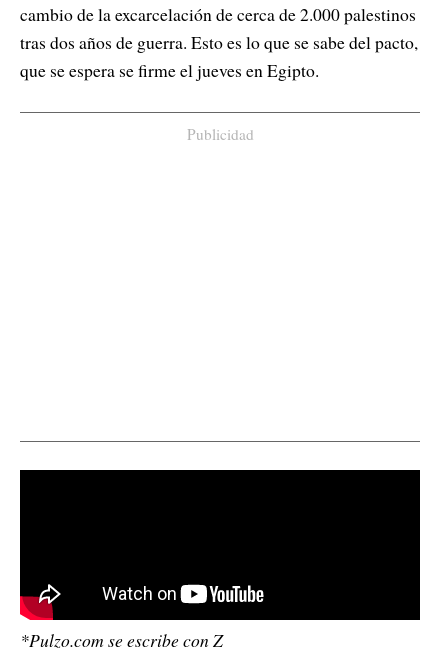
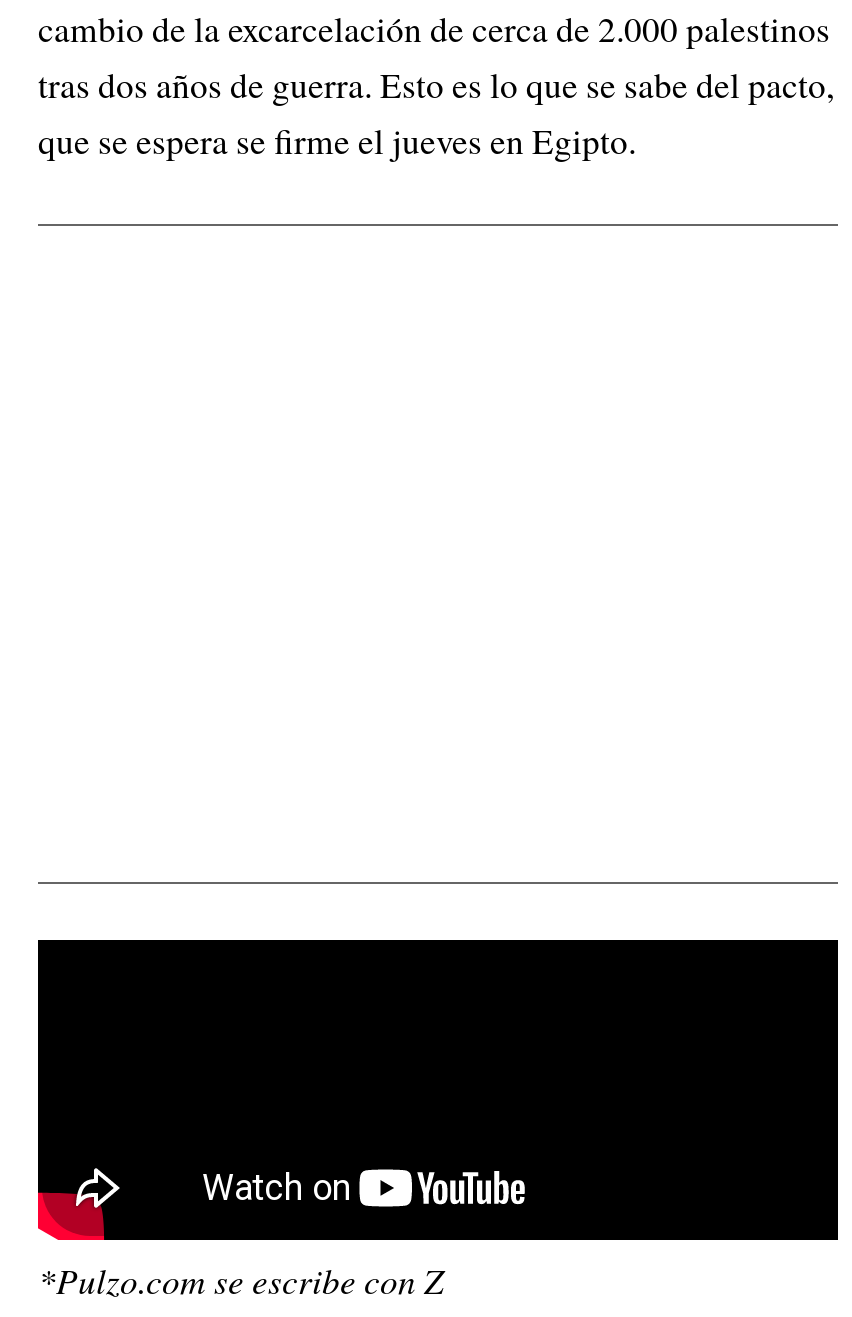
[186,124,253,144] Publicidad -> none

